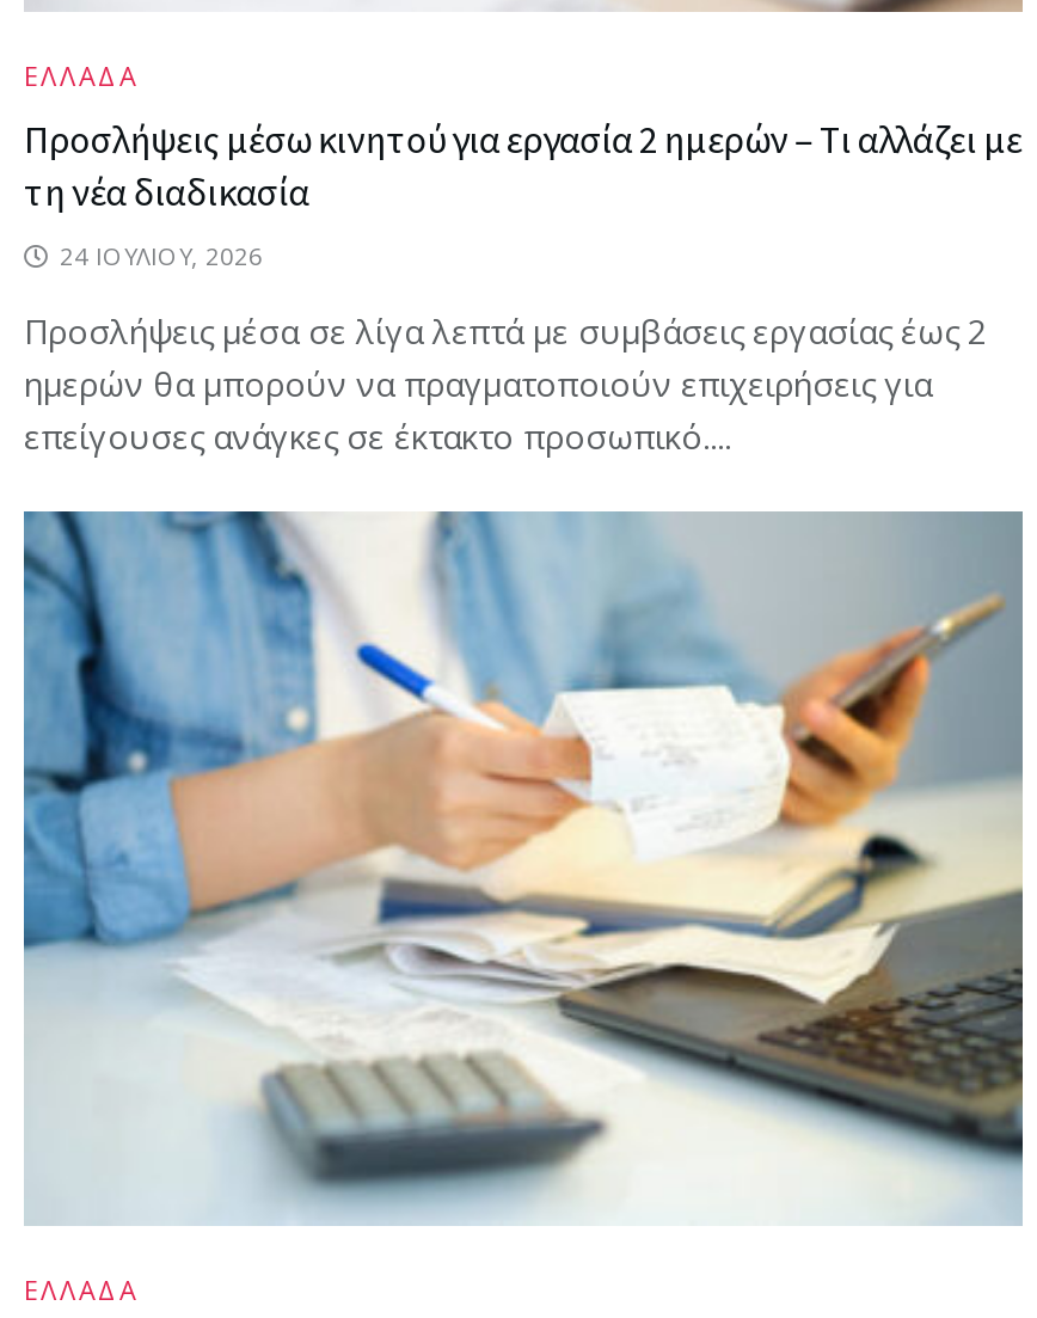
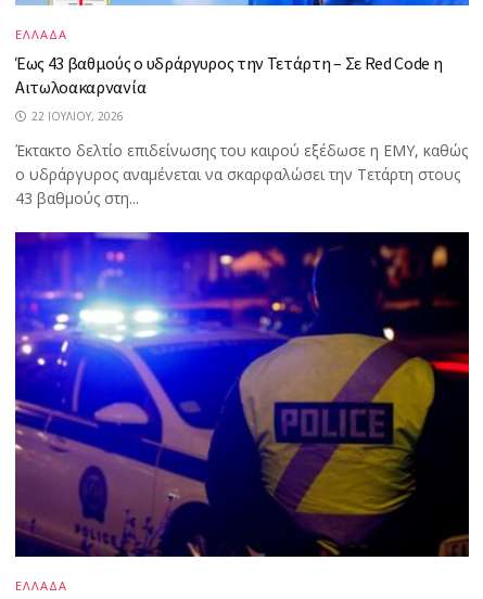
[24,115,1022,216] Προσλήψεις μέσω κινητού για εργασία 2 ημερών – Τι αλλάζει με | τη νέα διαδικασία -> [15,52,442,98] Έως 43 βαθμούς ο υδράργυρος την Τετάρτη – Σε Red Code η | Αιτωλοακαρνανία
[53,239,263,273] 24 ΙΟΥΛΊΟΥ, 2026 -> [28,109,124,124] 22 ΙΟΥΛΊΟΥ, 2026
[24,309,987,459] Προσλήψεις μέσα σε λίγα λεπτά με συμβάσεις εργασίας έως 2 | ημερών θα μπορούν να πραγματοποιούν επιχειρήσεις για | επείγουσες ανάγκες σε έκτακτο προσωπικό.... -> [15,140,468,209] Έκτακτο δελτίο επιδείνωσης του καιρού εξέδωσε η ΕΜΥ, καθώς | ο υδράργυρος αναμένεται να σκαρφαλώσει την Τετάρτη στους | 43 βαθμούς στη...
[22,509,1025,1226] [image] -> [14,231,470,558] [image]

